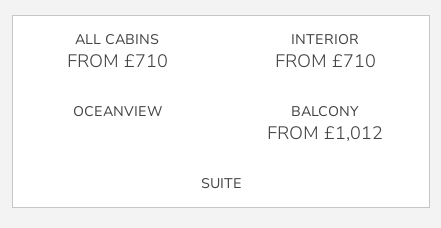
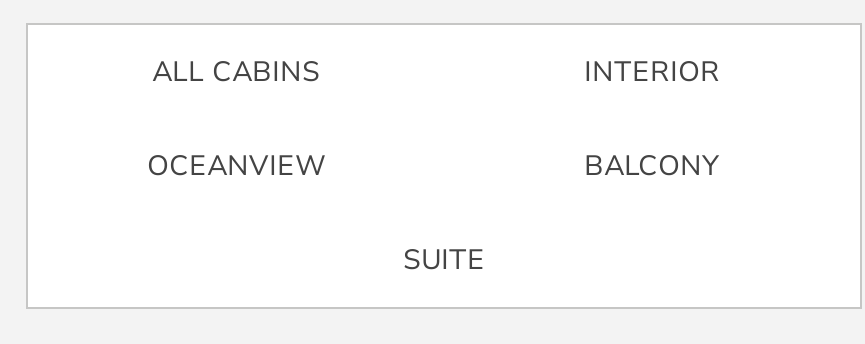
[66,49,167,73] FROM £710 -> none
[274,49,375,73] FROM £710 -> none
[267,121,383,145] FROM £1,012 -> none

